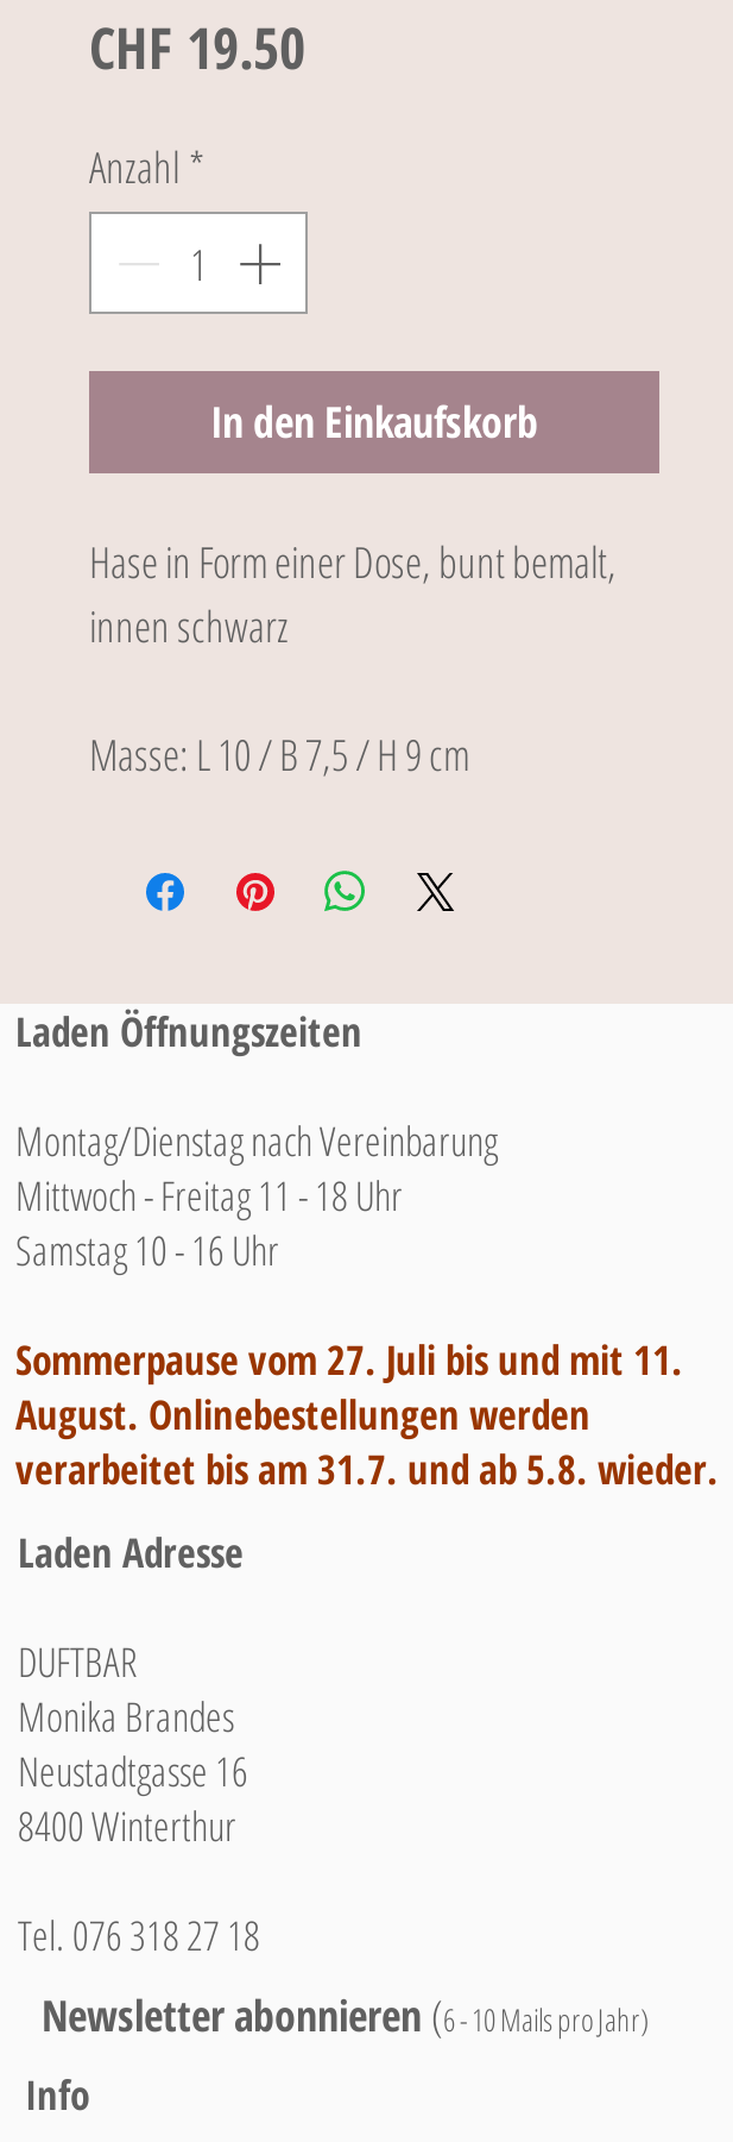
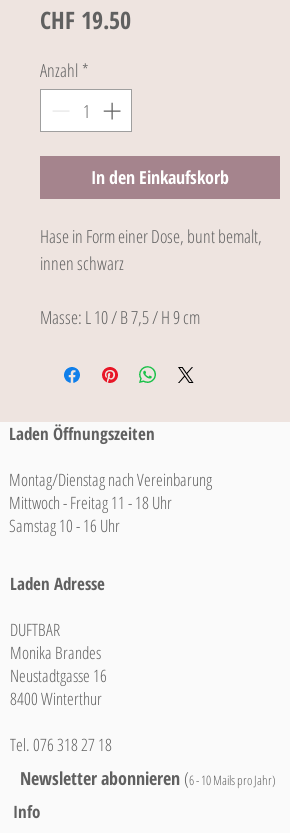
[15,1332,719,1496] Sommerpause vom 27. Juli bis und mit 11. | August. Onlinebestellungen werden | verarbeitet bis am 31.7. und ab 5.8. wieder. -> none

